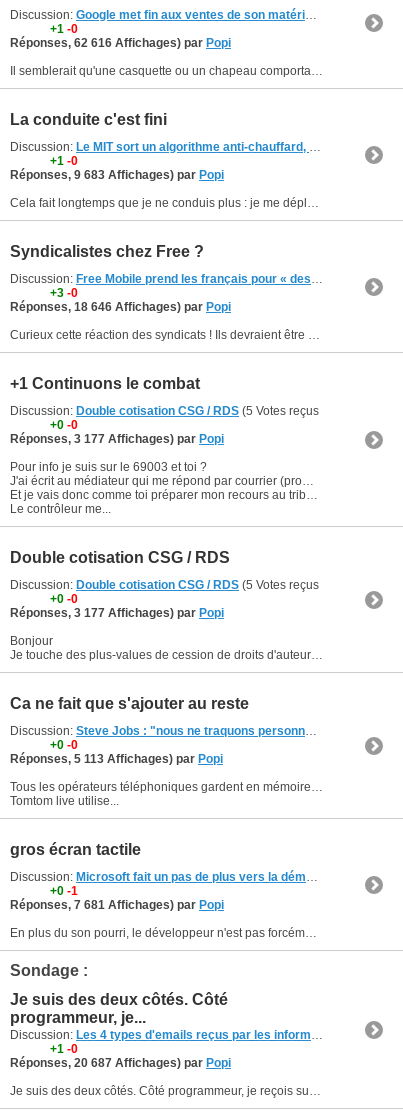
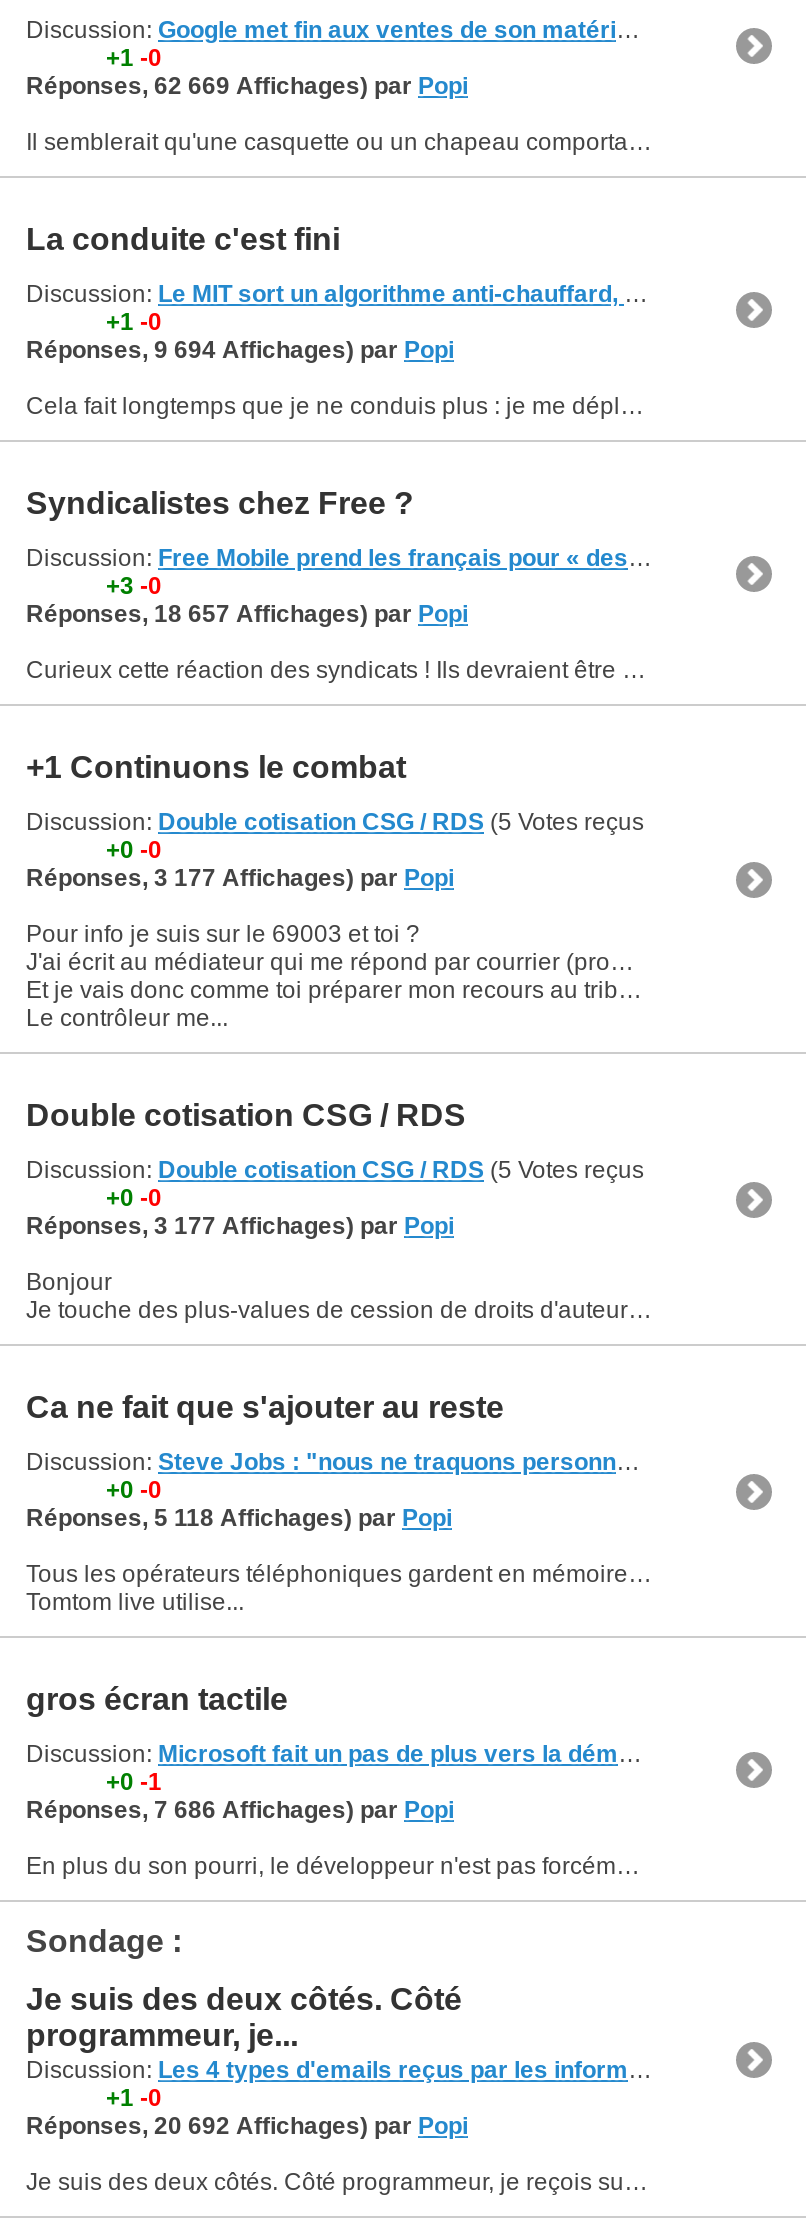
[10,36,231,50] Réponses, 62 616 Affichages) par Popi -> [26,73,468,101] Réponses, 62 669 Affichages) par Popi
[10,168,224,182] Réponses, 9 683 Affichages) par Popi -> [26,337,454,365] Réponses, 9 694 Affichages) par Popi
[10,300,231,314] Réponses, 18 646 Affichages) par Popi -> [26,601,468,629] Réponses, 18 657 Affichages) par Popi
[10,752,223,766] Réponses, 5 113 Affichages) par Popi -> [26,1505,452,1533] Réponses, 5 118 Affichages) par Popi
[10,898,224,912] Réponses, 7 681 Affichages) par Popi -> [26,1797,454,1825] Réponses, 7 686 Affichages) par Popi
[10,1056,231,1070] Réponses, 20 687 Affichages) par Popi -> [26,2113,468,2141] Réponses, 20 692 Affichages) par Popi

